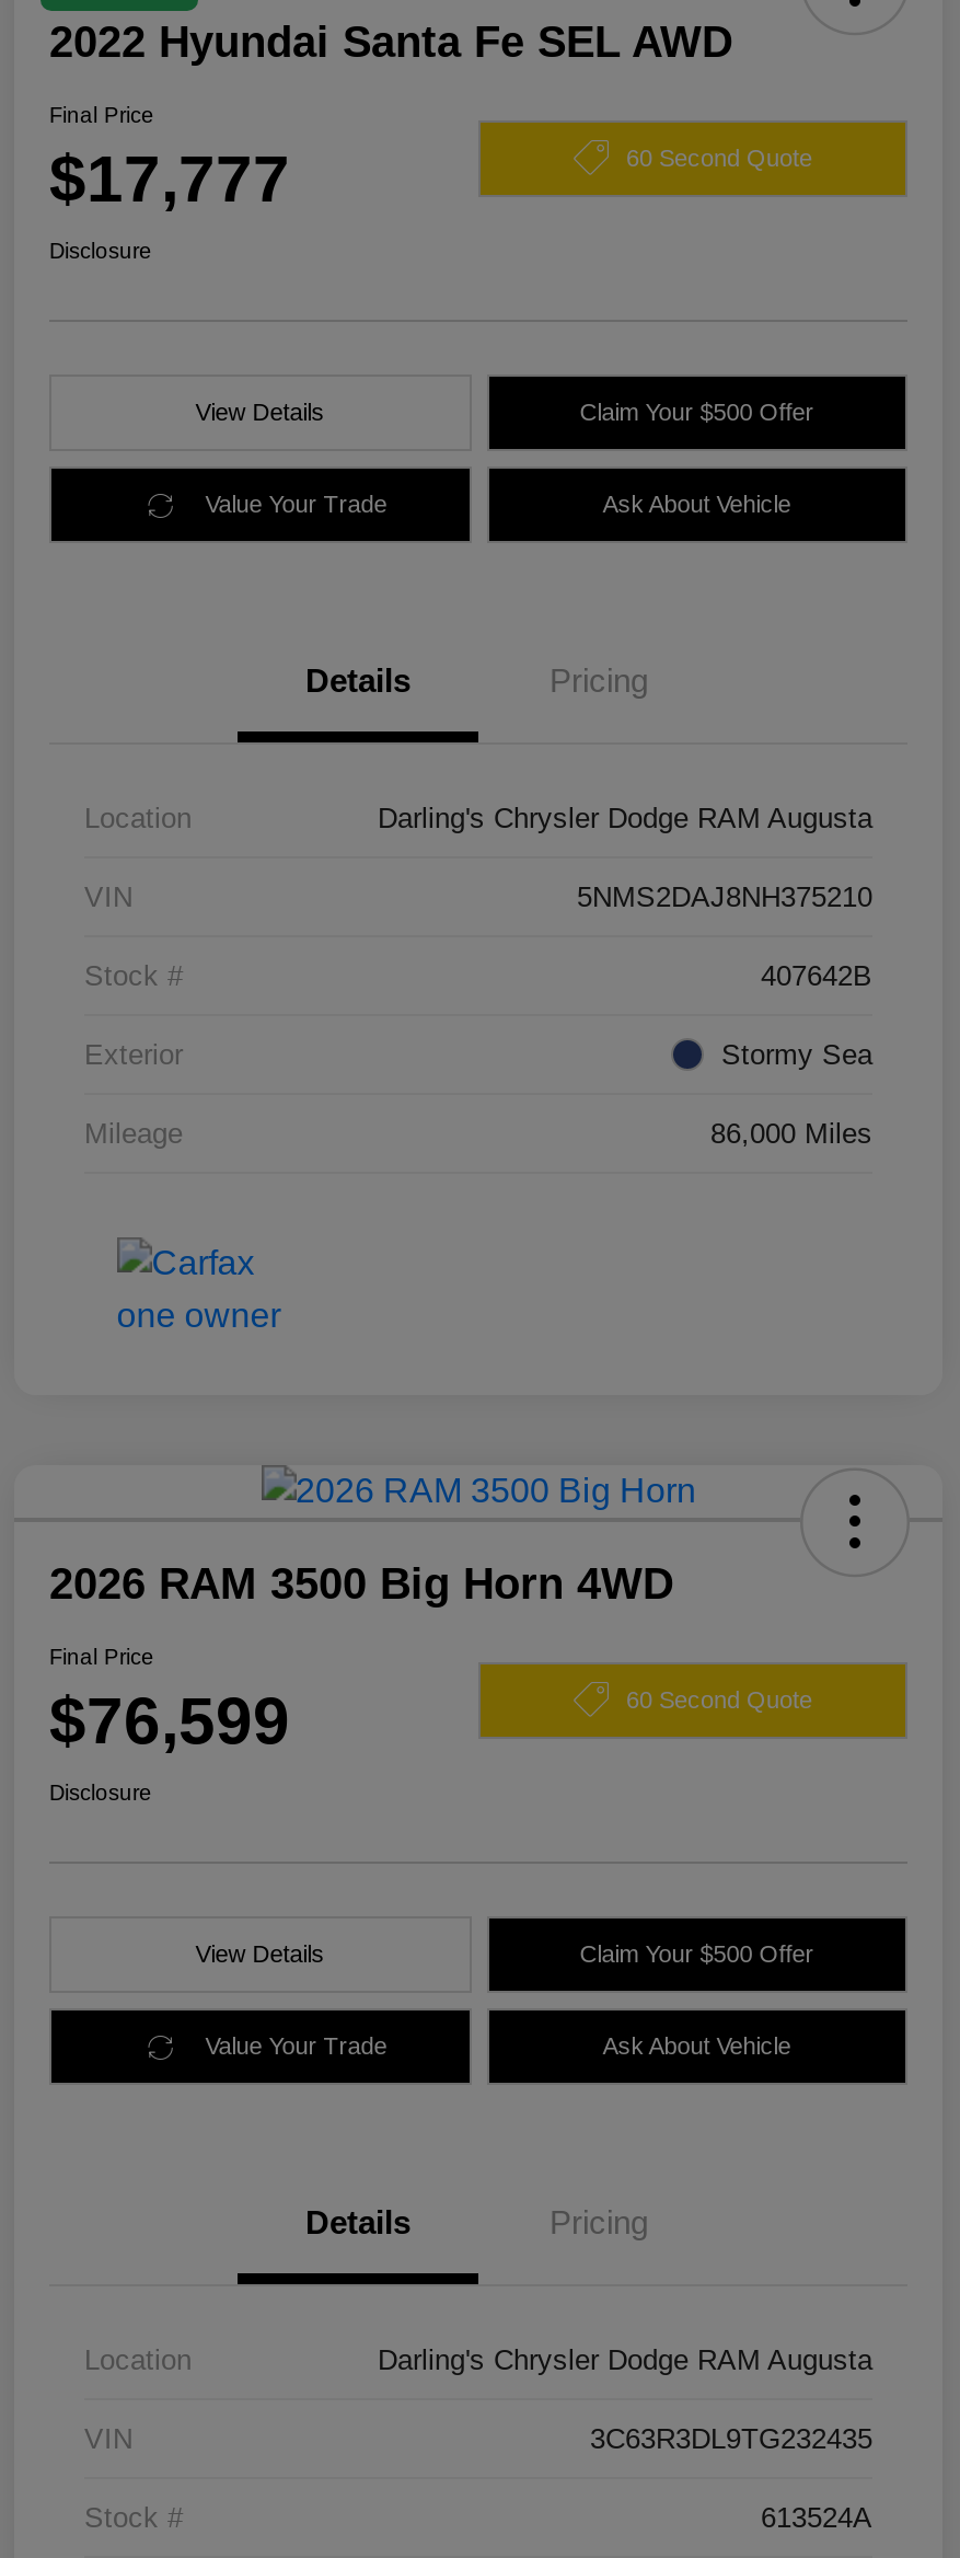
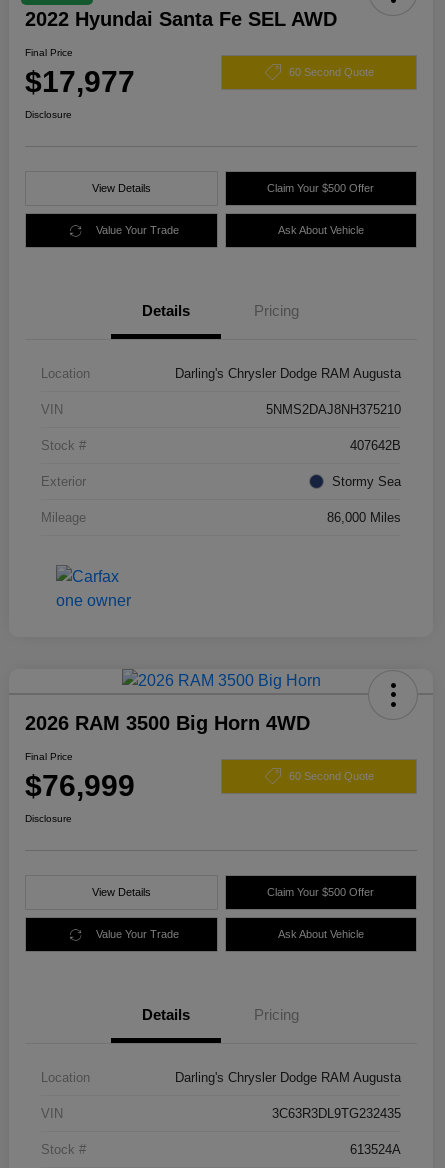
[49,142,290,215] $17,777 -> [25,65,135,98] $17,977
[49,1684,290,1756] $76,599 -> [25,769,135,802] $76,999

